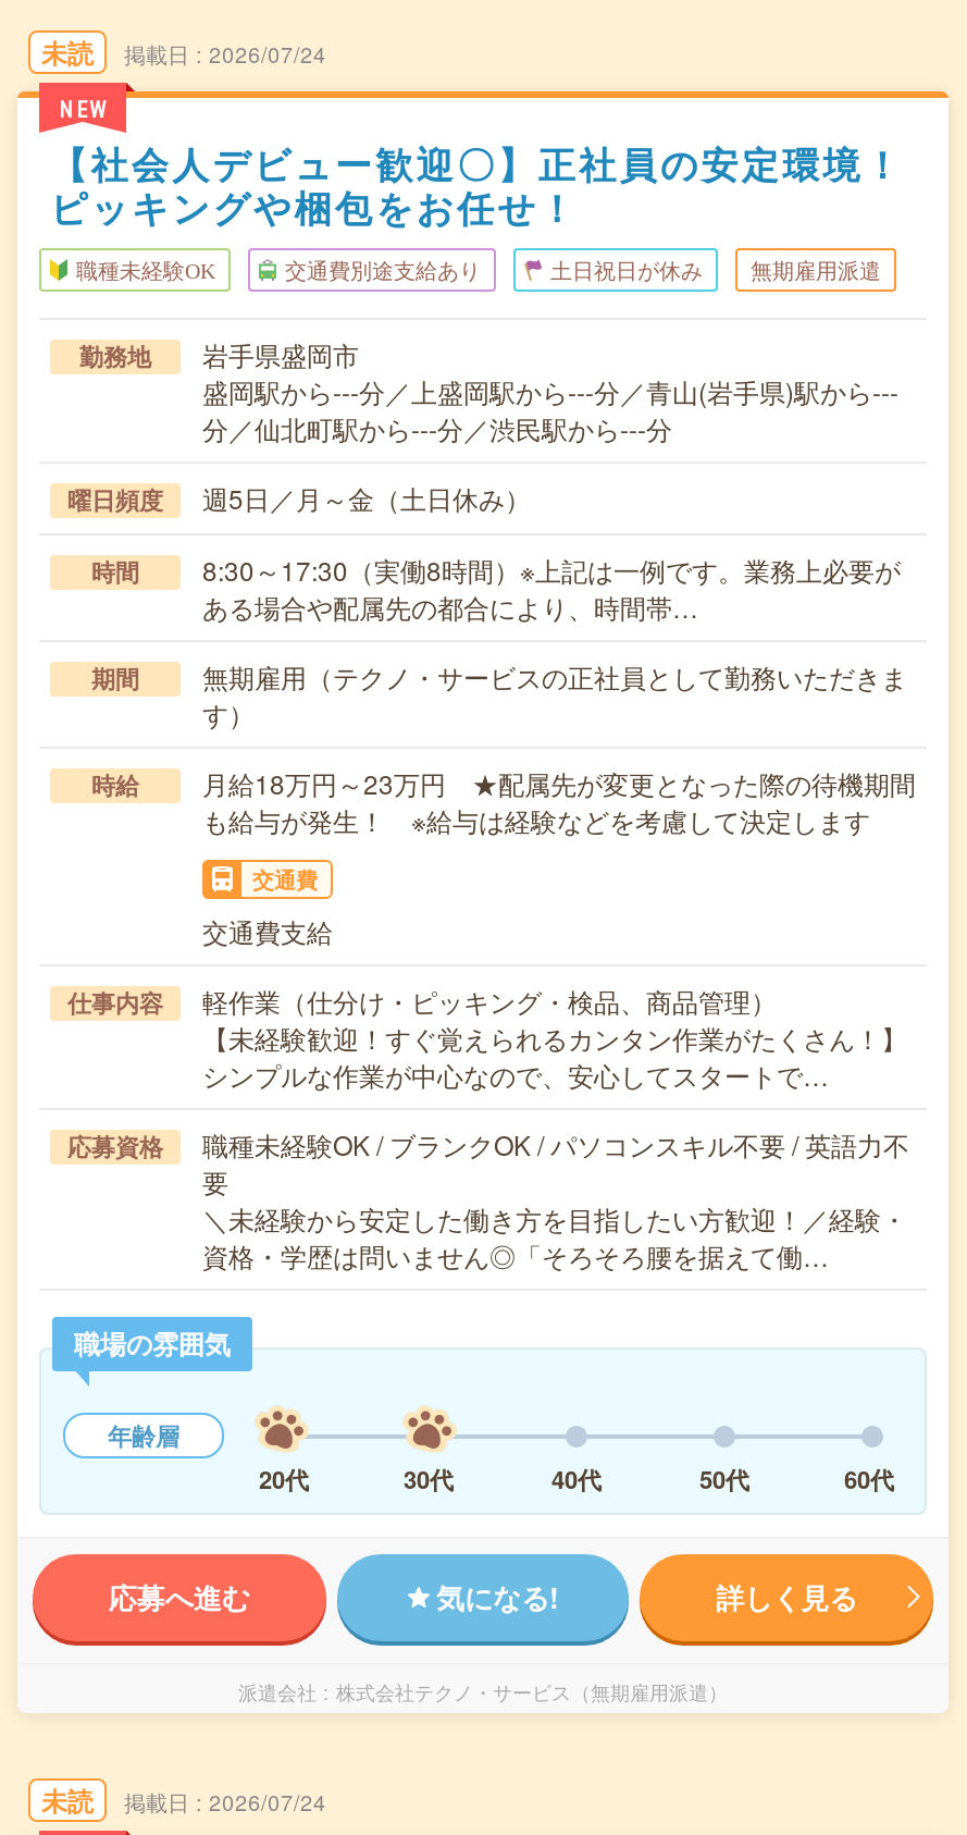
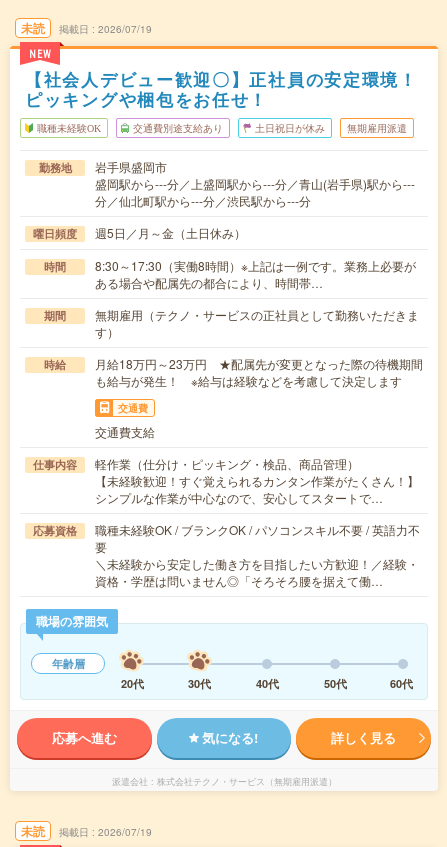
[209,39,326,70] 2026/07/24 -> [98,22,152,36] 2026/07/19
[209,1787,326,1818] 2026/07/24 -> [98,825,152,839] 2026/07/19

